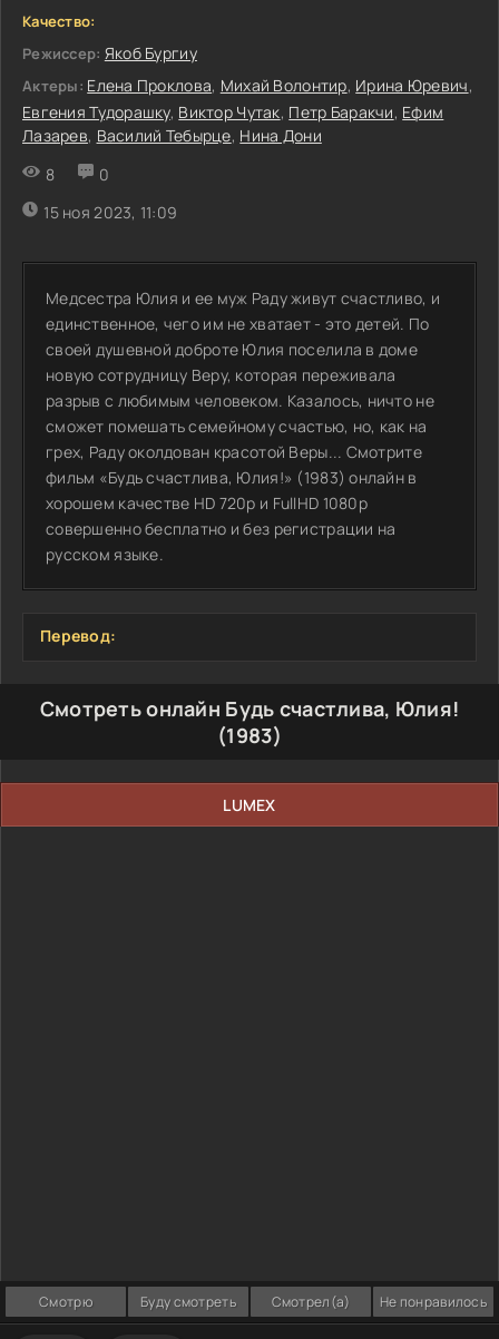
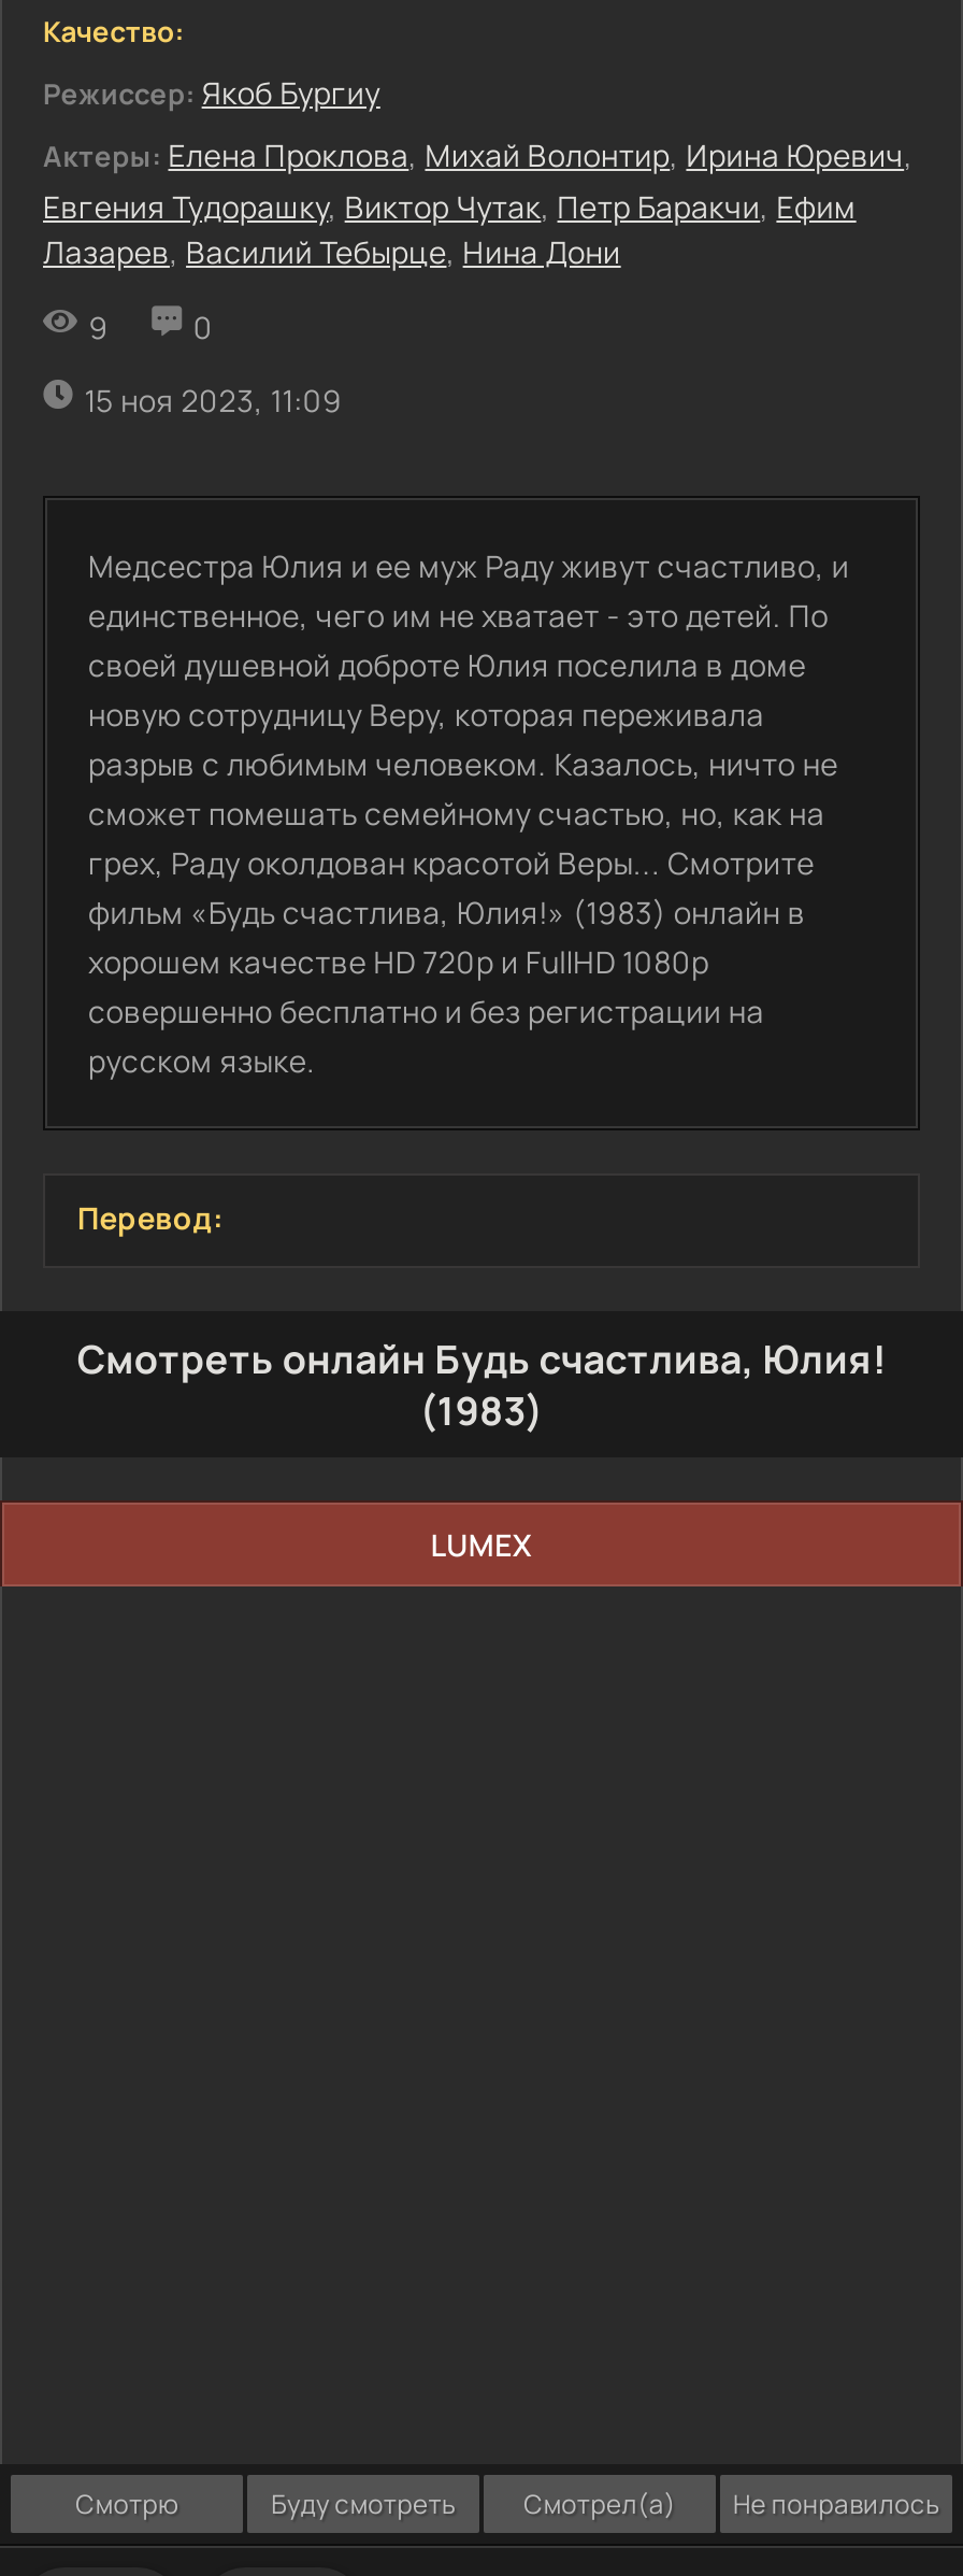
[46,164,55,185] 8 -> [89,307,109,347] 9

